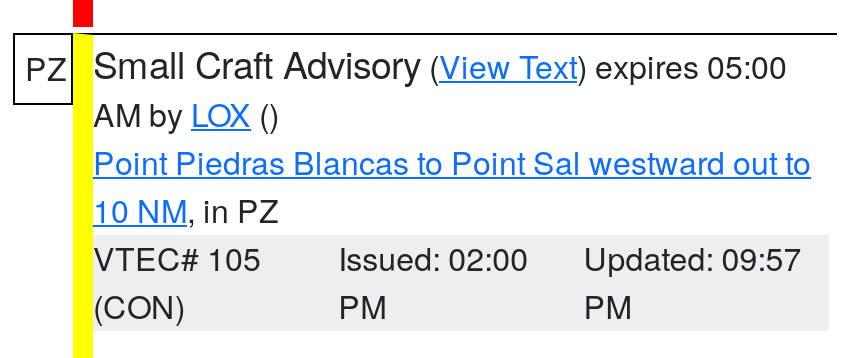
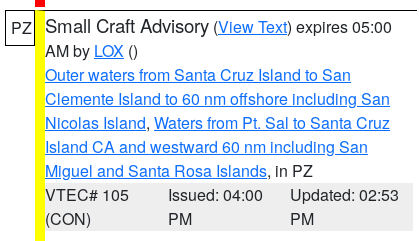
[93,139,811,233] Point Piedras Blancas to Point Sal westward out to | 10 NM, in PZ -> [45,63,390,182] Outer waters from Santa Cruz Island to San | Clemente Island to 60 nm offshore including San | Nicolas Island, Waters from Pt. Sal to Santa Cruz | Island CA and westward 60 nm including San | Miguel and Santa Rosa Islands, in PZ
[338,235,528,281] Issued: 02:00 -> [168,183,263,206] Issued: 04:00
[583,235,801,281] Updated: 09:57 -> [290,183,399,206] Updated: 02:53

